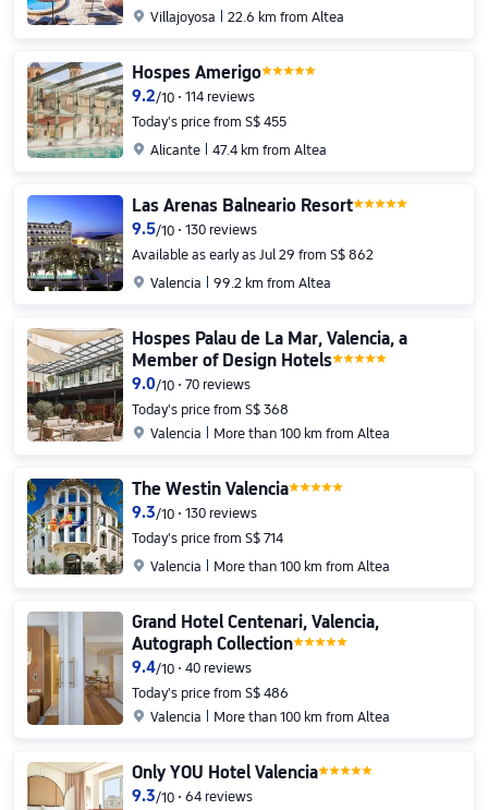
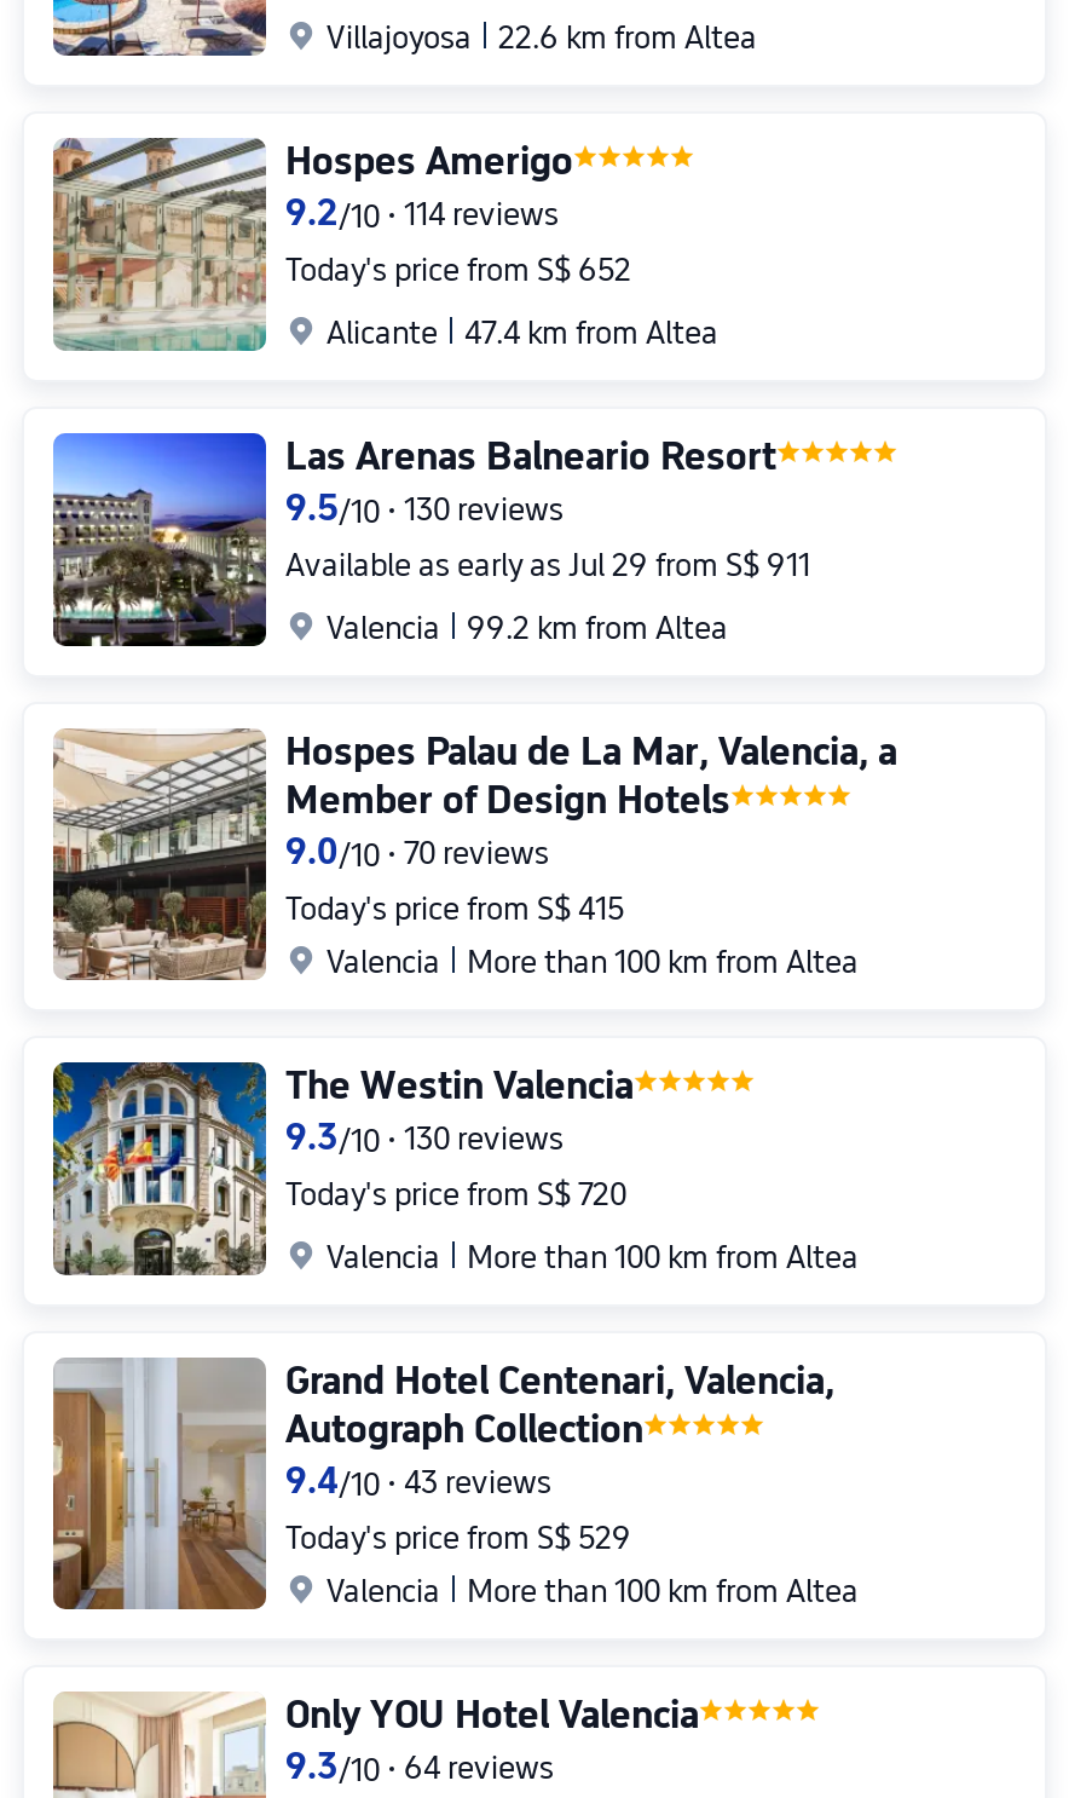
[132,113,286,130] Today's price from S$ 455 -> [285,252,631,288] Today's price from S$ 652
[132,246,374,263] Available as early as Jul 29 from S$ 862 -> [285,547,810,583] Available as early as Jul 29 from S$ 911
[132,401,289,418] Today's price from S$ 368 -> [285,891,624,927] Today's price from S$ 415
[132,530,283,546] Today's price from S$ 714 -> [285,1176,626,1212] Today's price from S$ 720
[132,658,252,677] 9.4/10 40 reviews -> [285,1460,551,1504] 9.4/10 43 reviews
[132,685,289,701] Today's price from S$ 486 -> [285,1520,631,1556] Today's price from S$ 529

